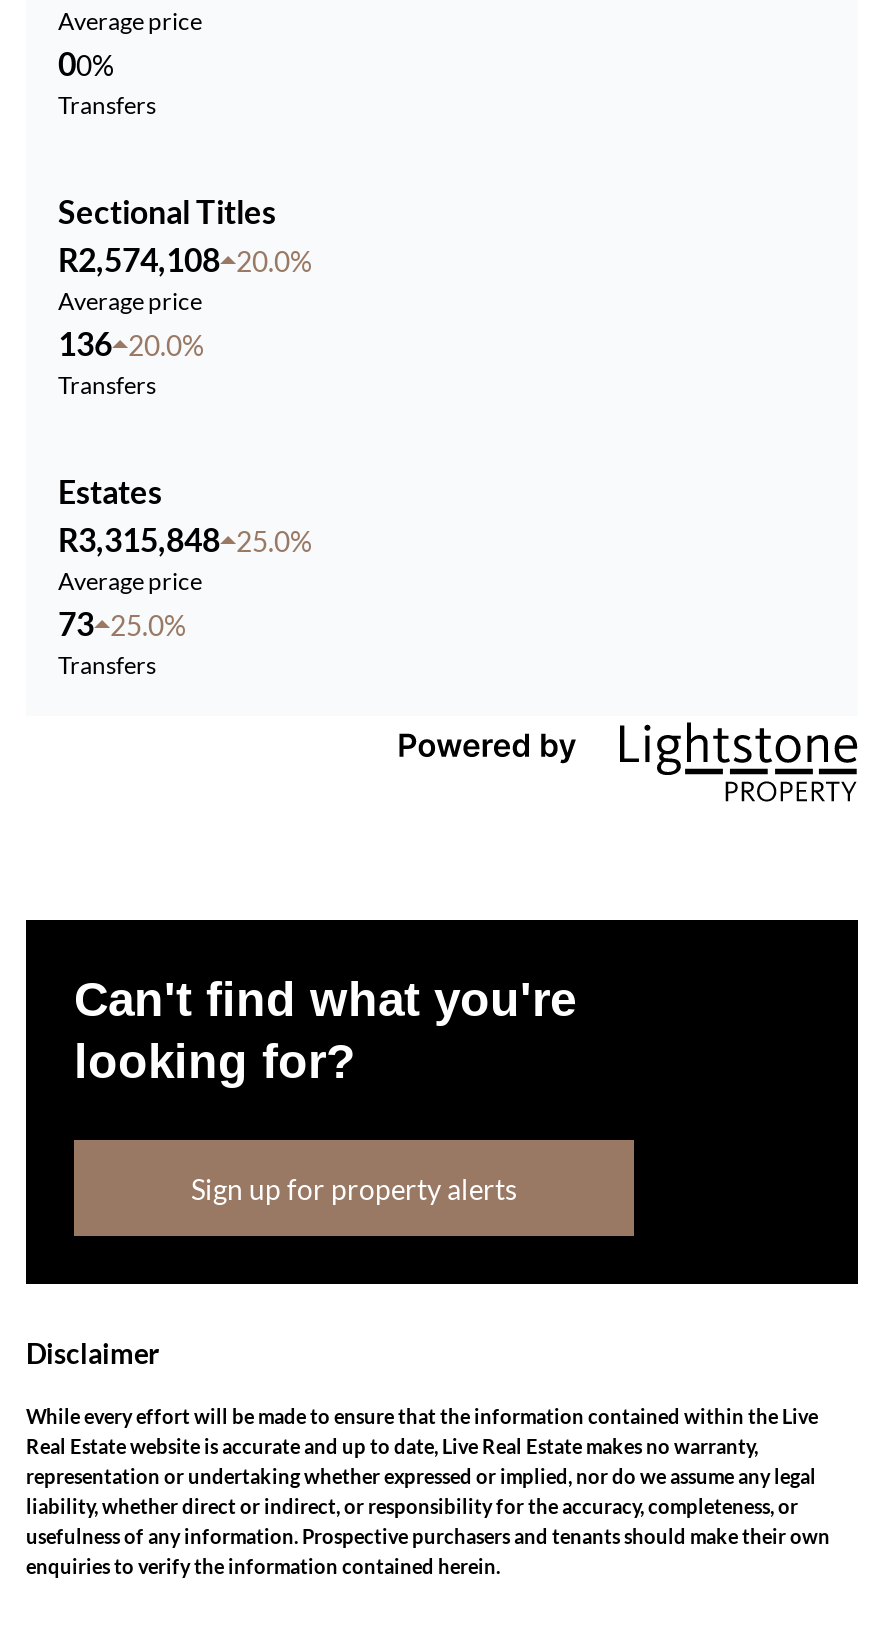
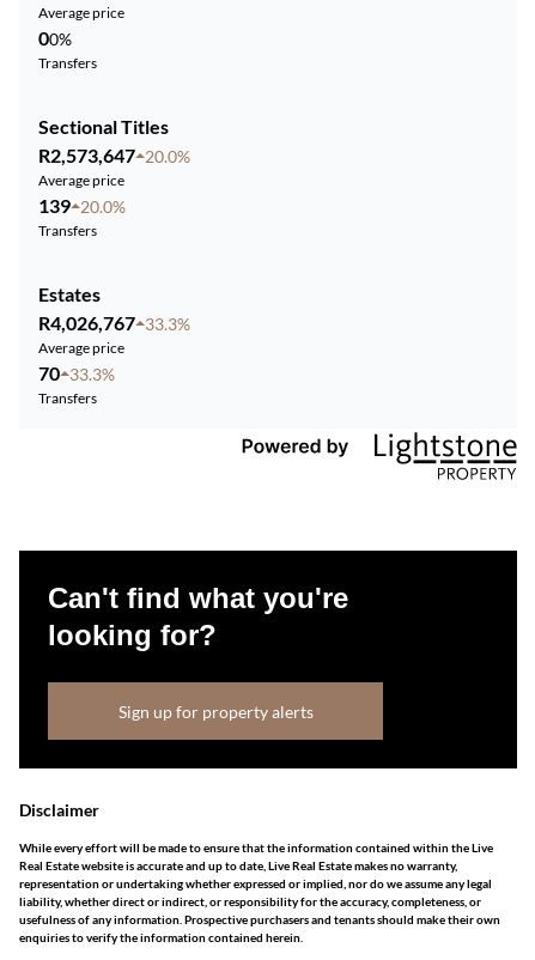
[58,240,312,278] R2,574,108 20.0% -> [38,144,190,166] R2,573,647 20.0%
[58,324,204,362] 136 20.0% -> [38,194,126,217] 139 20.0%
[58,520,312,558] R3,315,848 25.0% -> [38,311,190,334] R4,026,767 33.3%
[58,604,186,642] 73 25.0% -> [38,361,115,384] 70 33.3%

